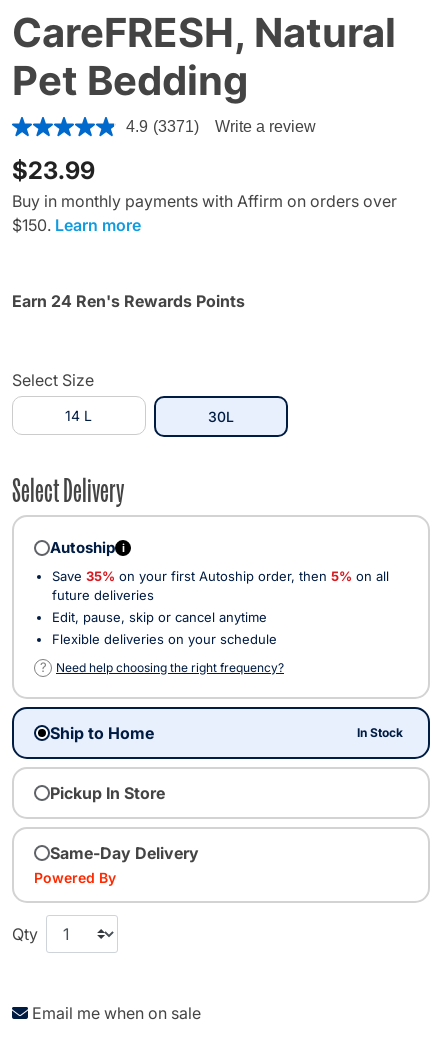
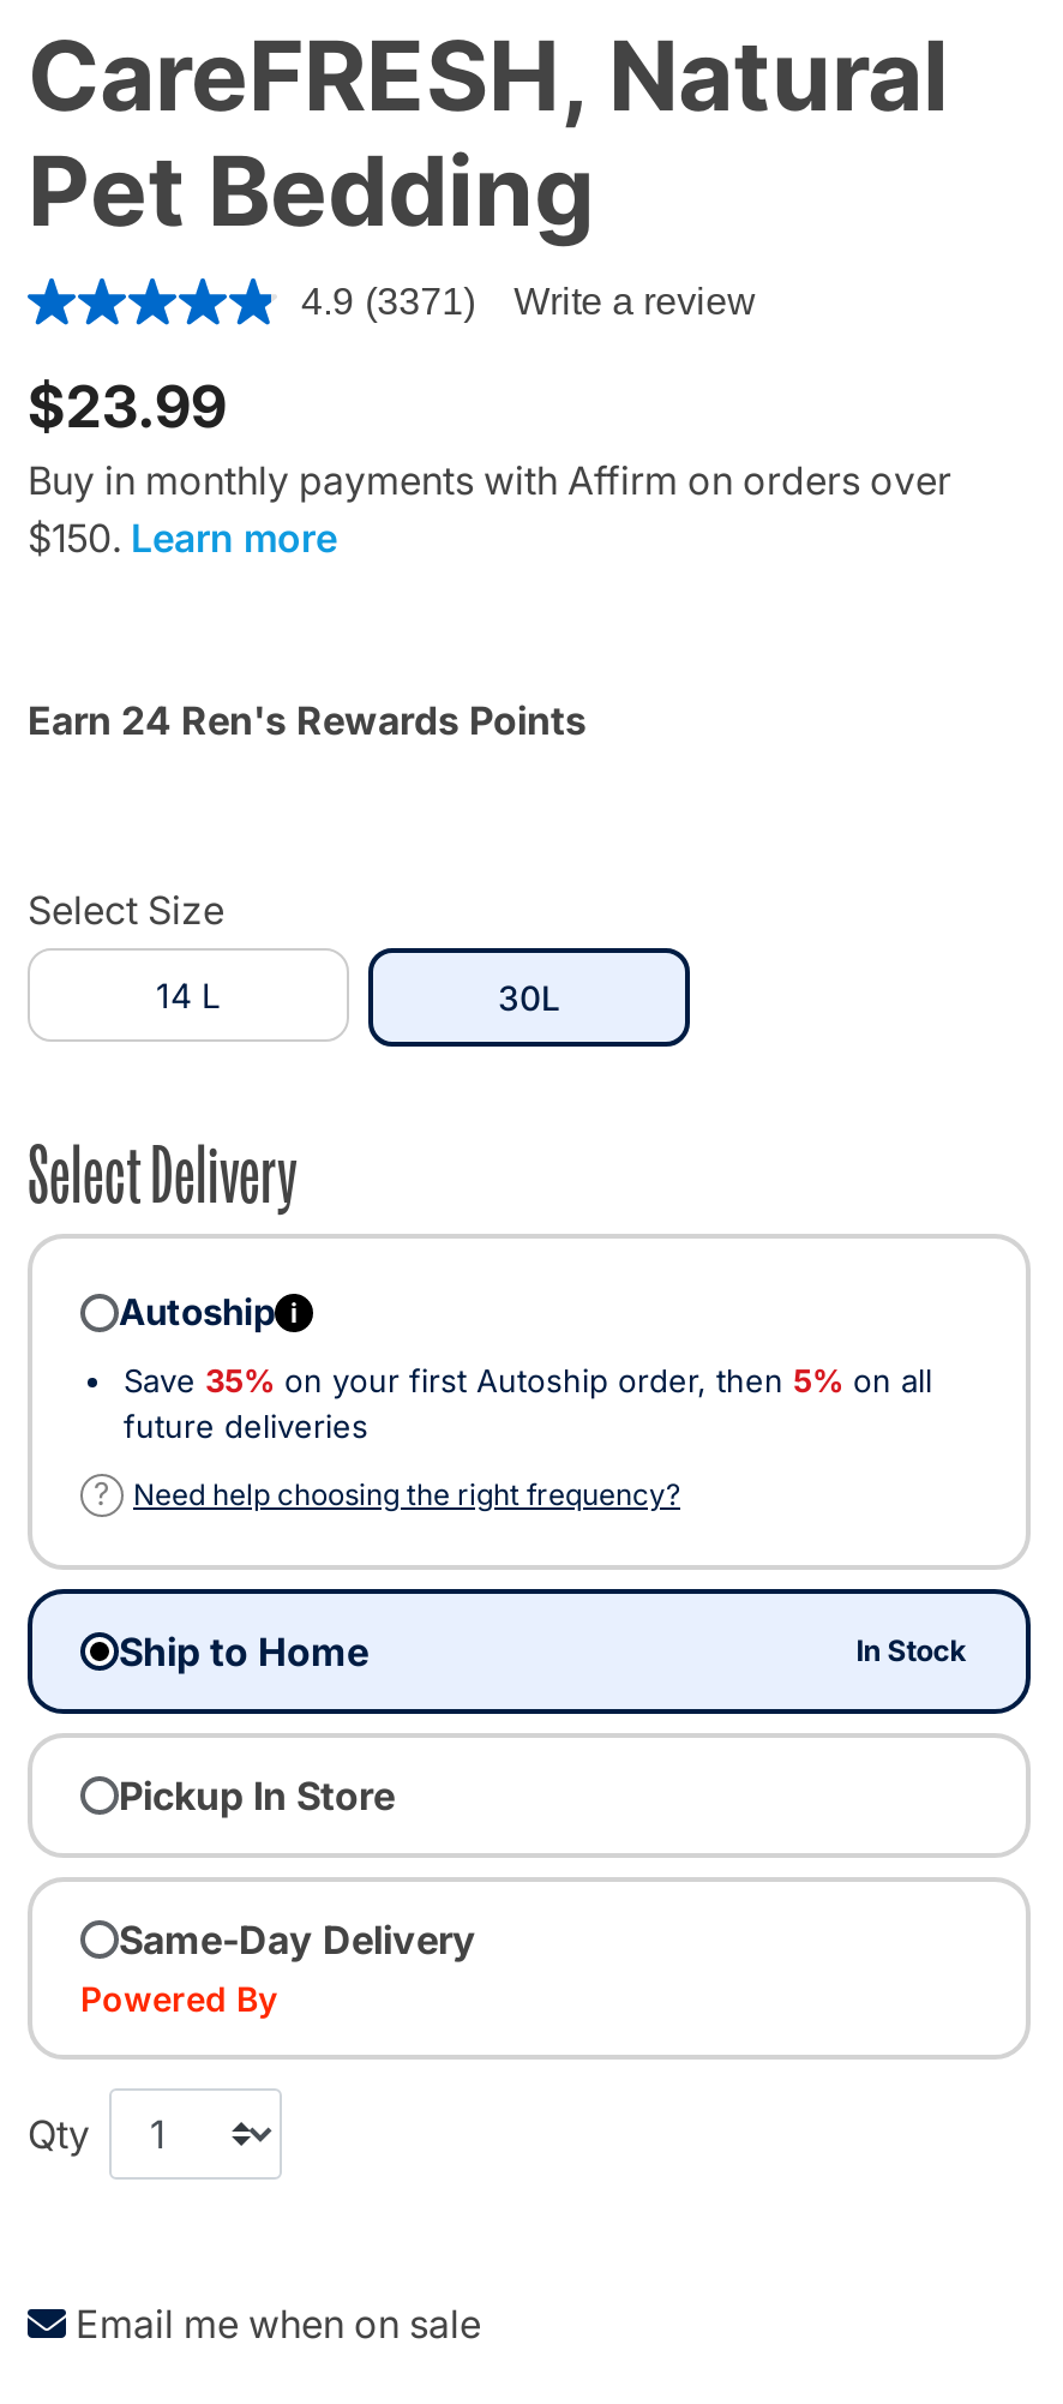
[52,609,277,647] Edit, pause, skip or cancel anytime | Flexible deliveries on your schedule -> none

